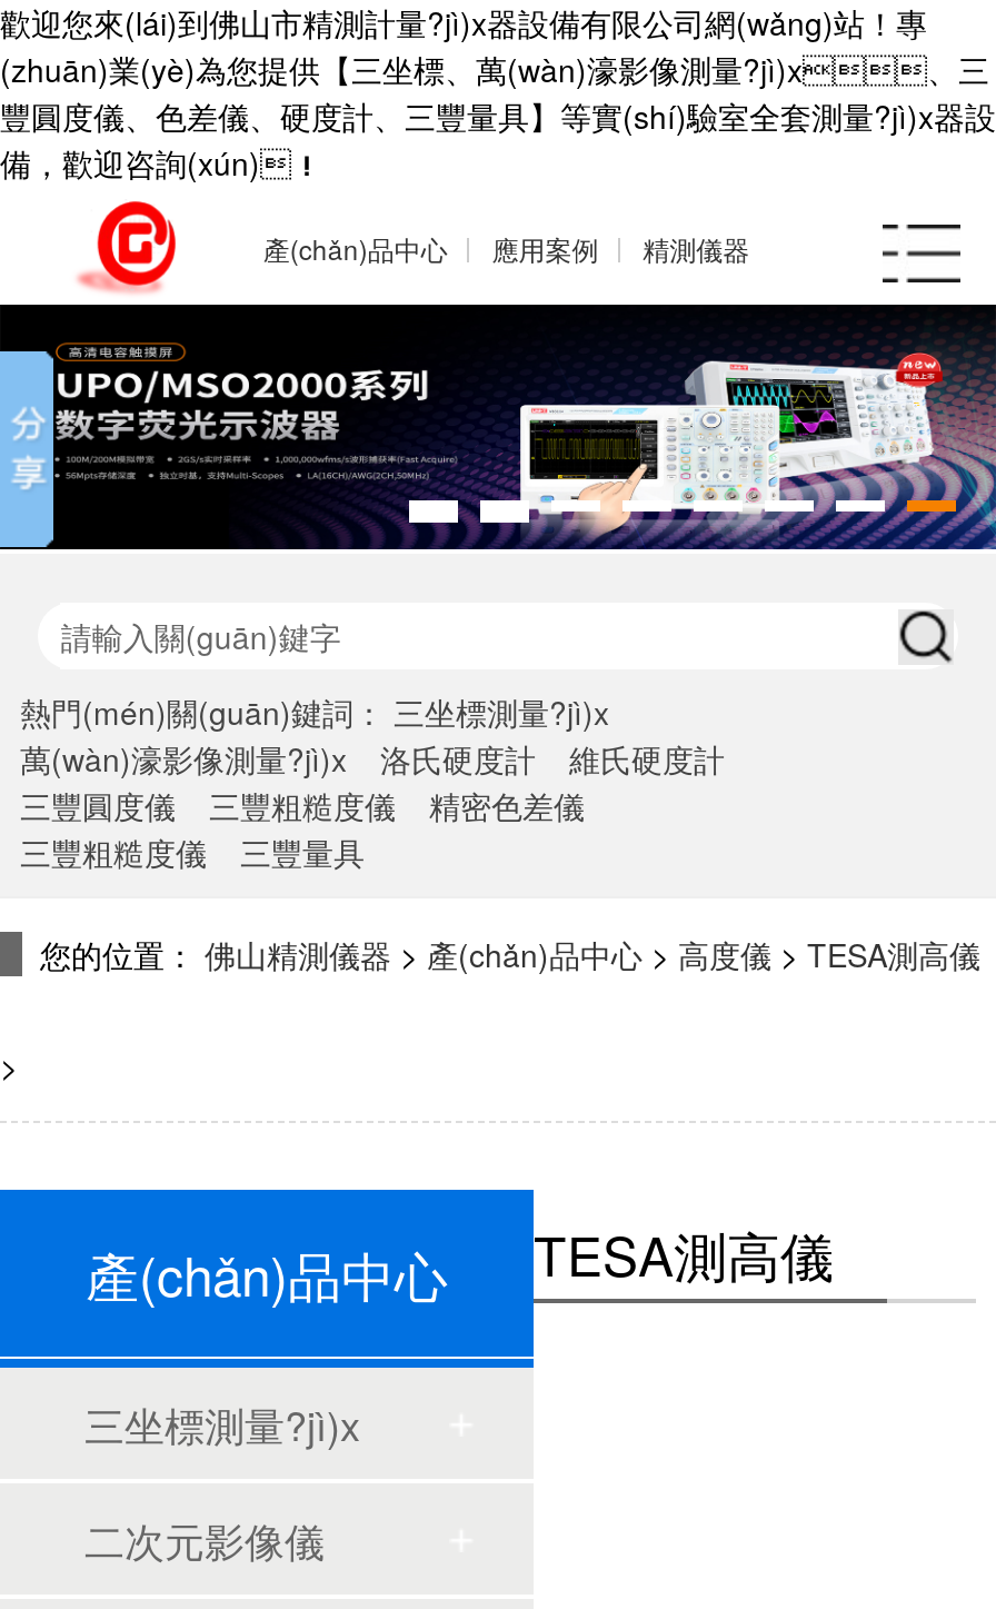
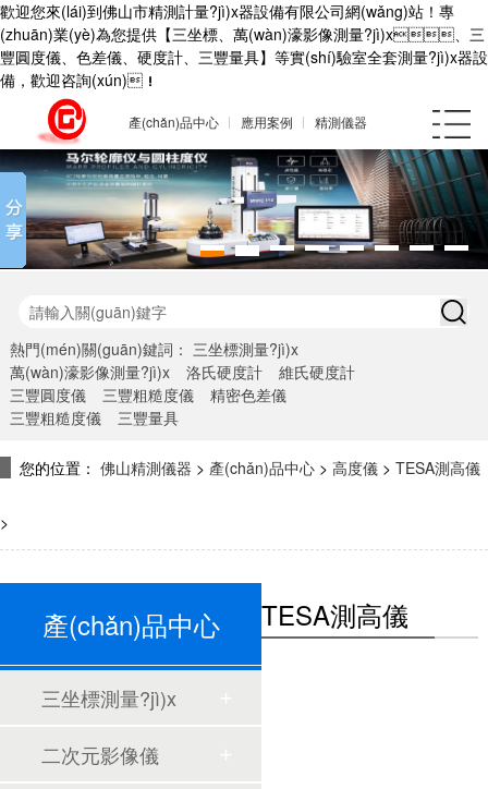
[7,302,989,552] [image] -> [3,148,485,270] [image]

